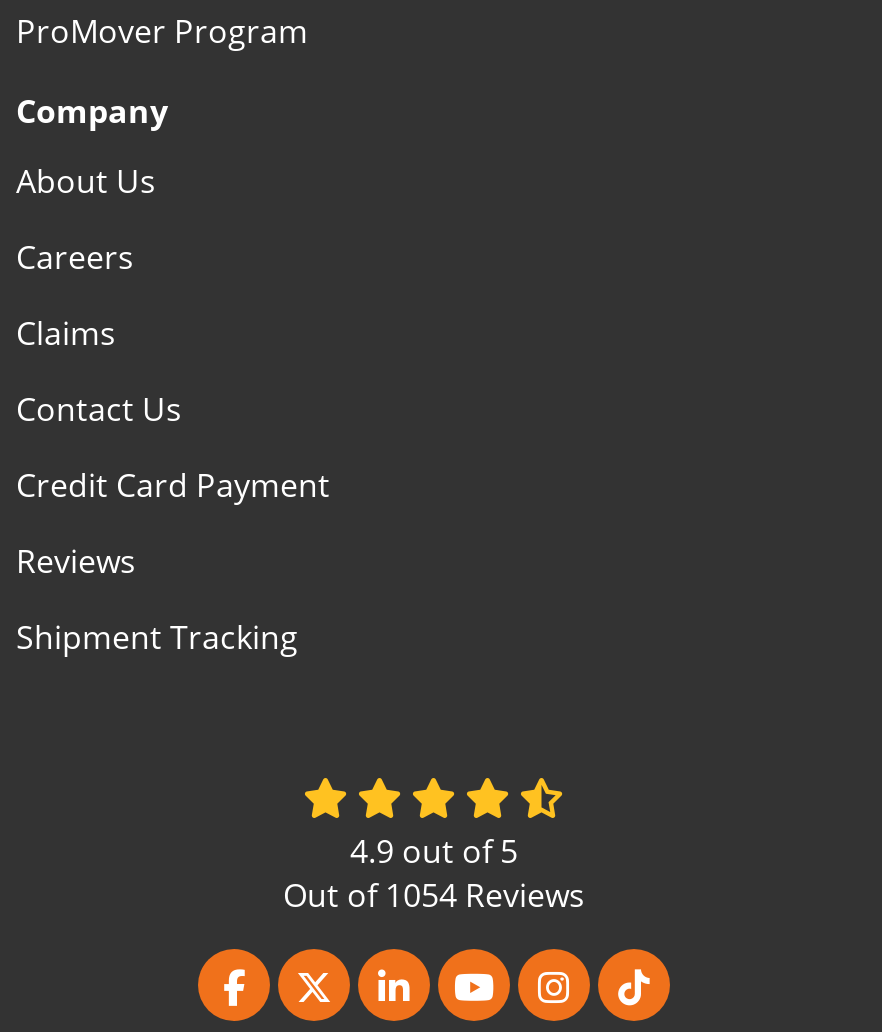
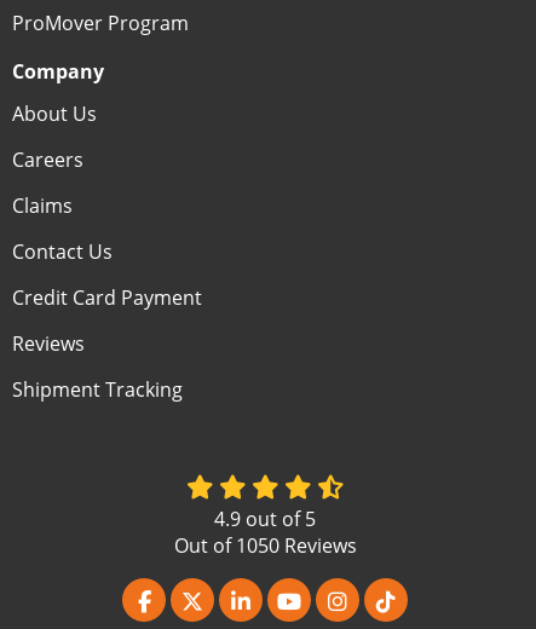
[283,873,585,917] Out of 1054 Reviews -> [174,532,356,559] Out of 1050 Reviews

